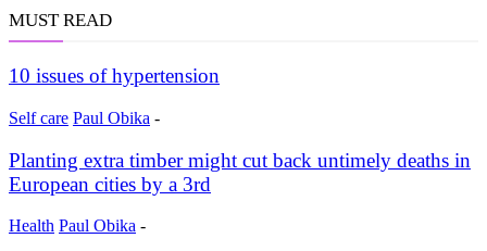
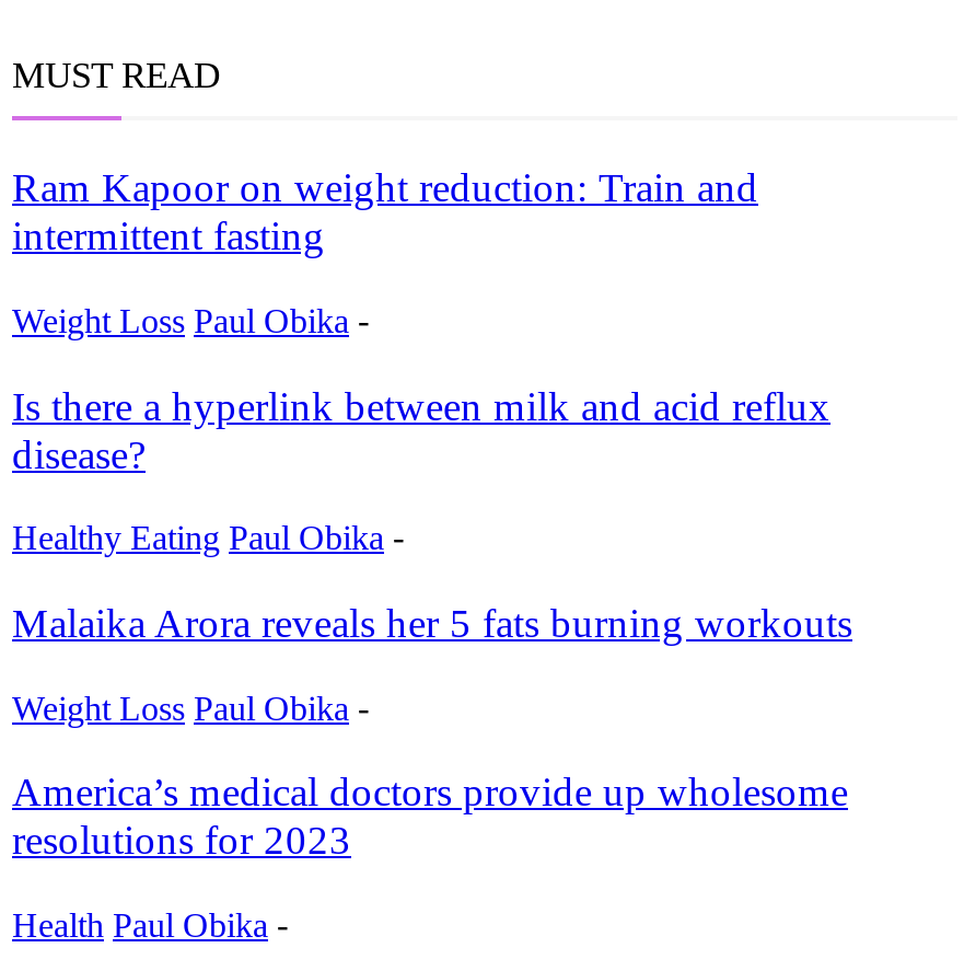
[9,64,471,195] 10 issues of hypertension | Self care Paul Obika - | Planting extra timber might cut back untimely deaths in | European cities by a 3rd -> [12,164,852,864] Ram Kapoor on weight reduction: Train and | intermittent fasting | Weight Loss Paul Obika - | Is there a hyperlink between milk and acid reflux | disease? | Healthy Eating Paul Obika - | Malaika Arora reveals her 5 fats burning workouts | Weight Loss Paul Obika - | America’s medical doctors provide up wholesome | resolutions for 2023

